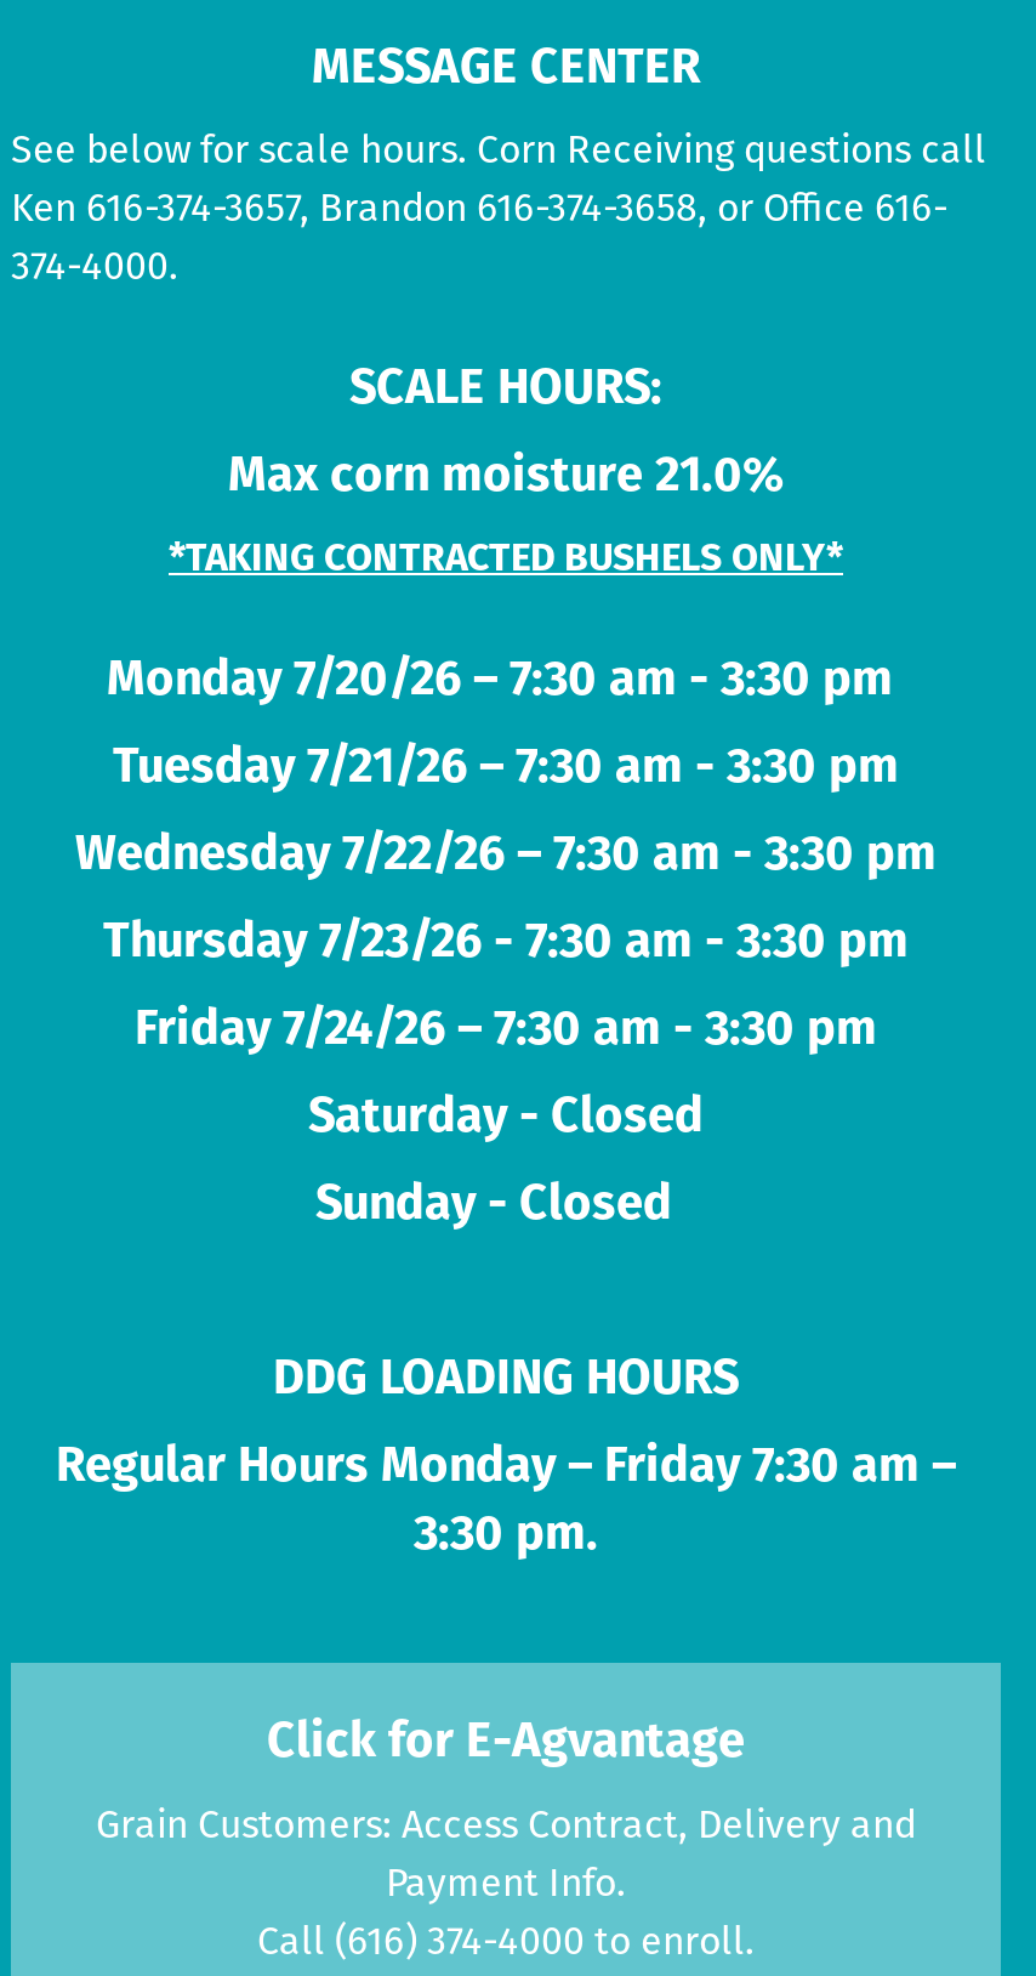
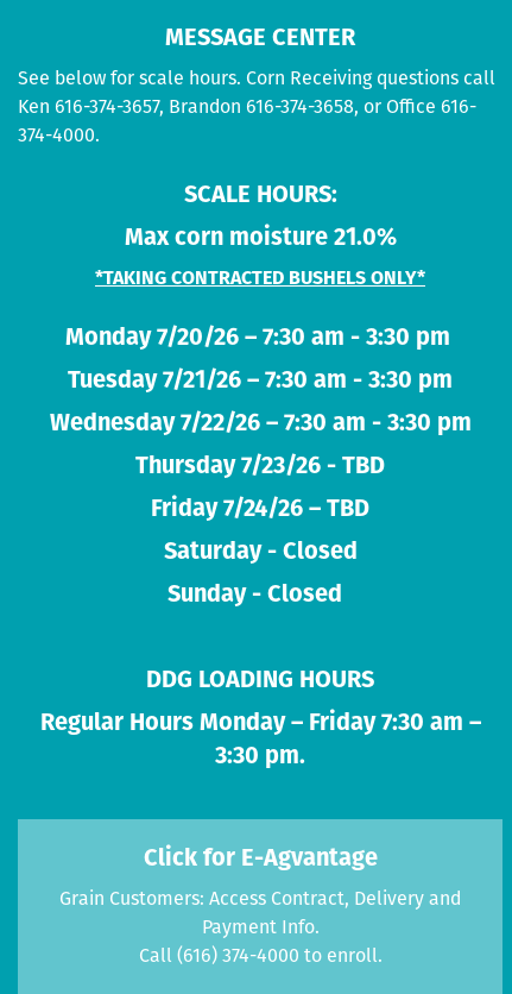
[103,919,909,967] Thursday 7/23/26 - 7:30 am - 3:30 pm -> [135,455,385,479] Thursday 7/23/26 - TBD
[135,1006,877,1055] Friday 7/24/26 – 7:30 am - 3:30 pm -> [151,498,369,521] Friday 7/24/26 – TBD

